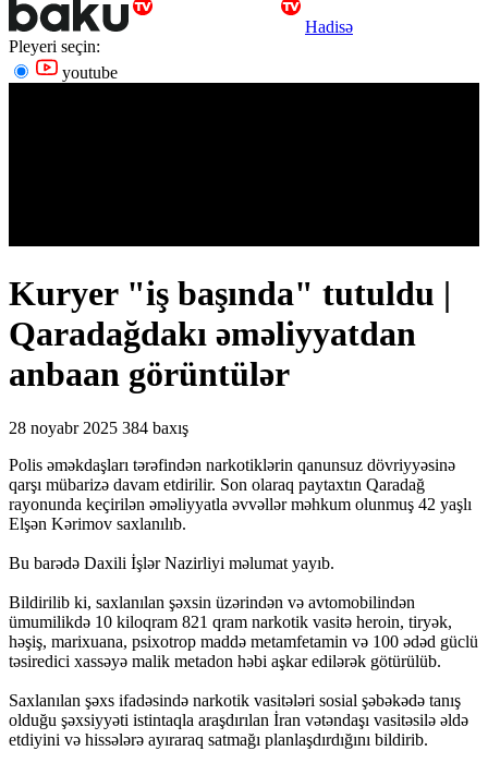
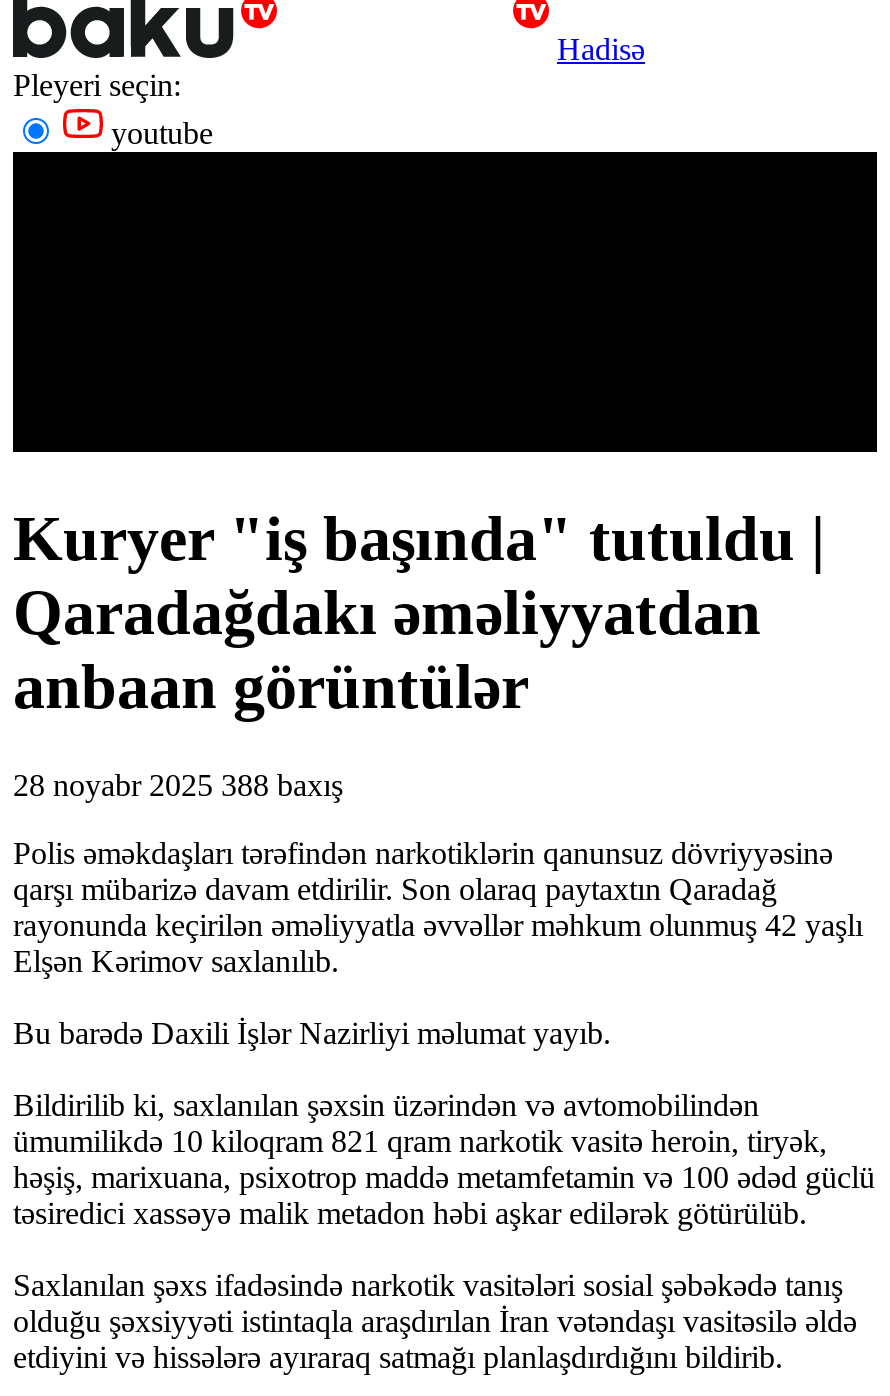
[9,418,188,437] 28 noyabr 2025 384 baxış -> [13,768,343,802] 28 noyabr 2025 388 baxış

